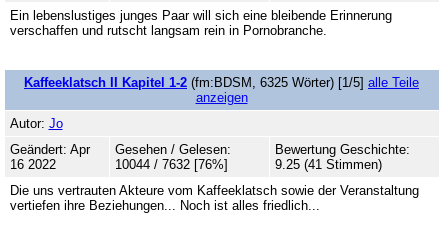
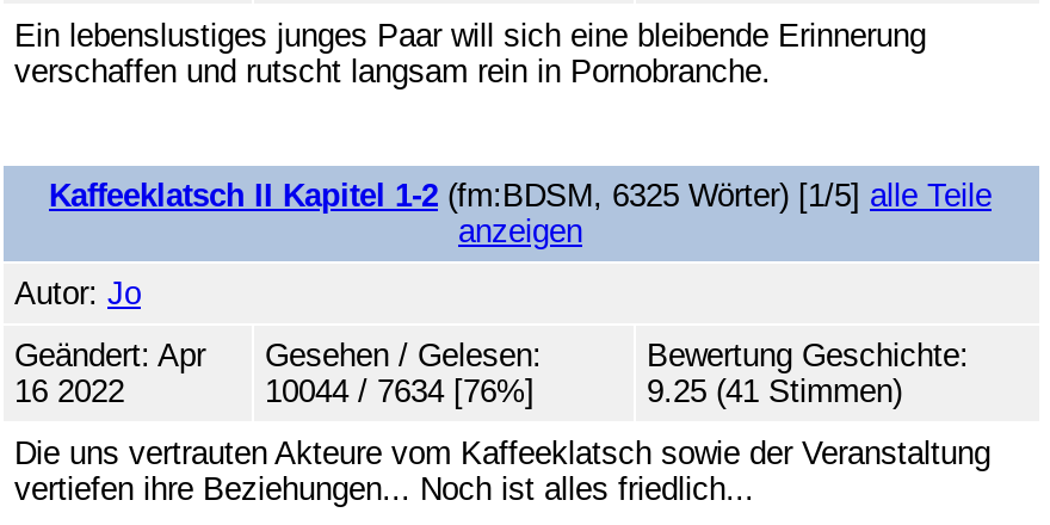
[114,157,227,172] 10044 / 7632 [76%] -> [265,374,535,410] 10044 / 7634 [76%]

